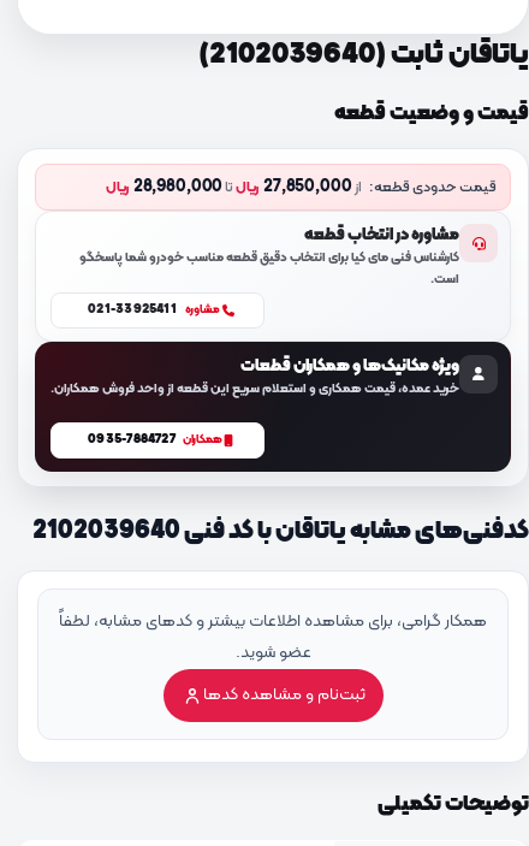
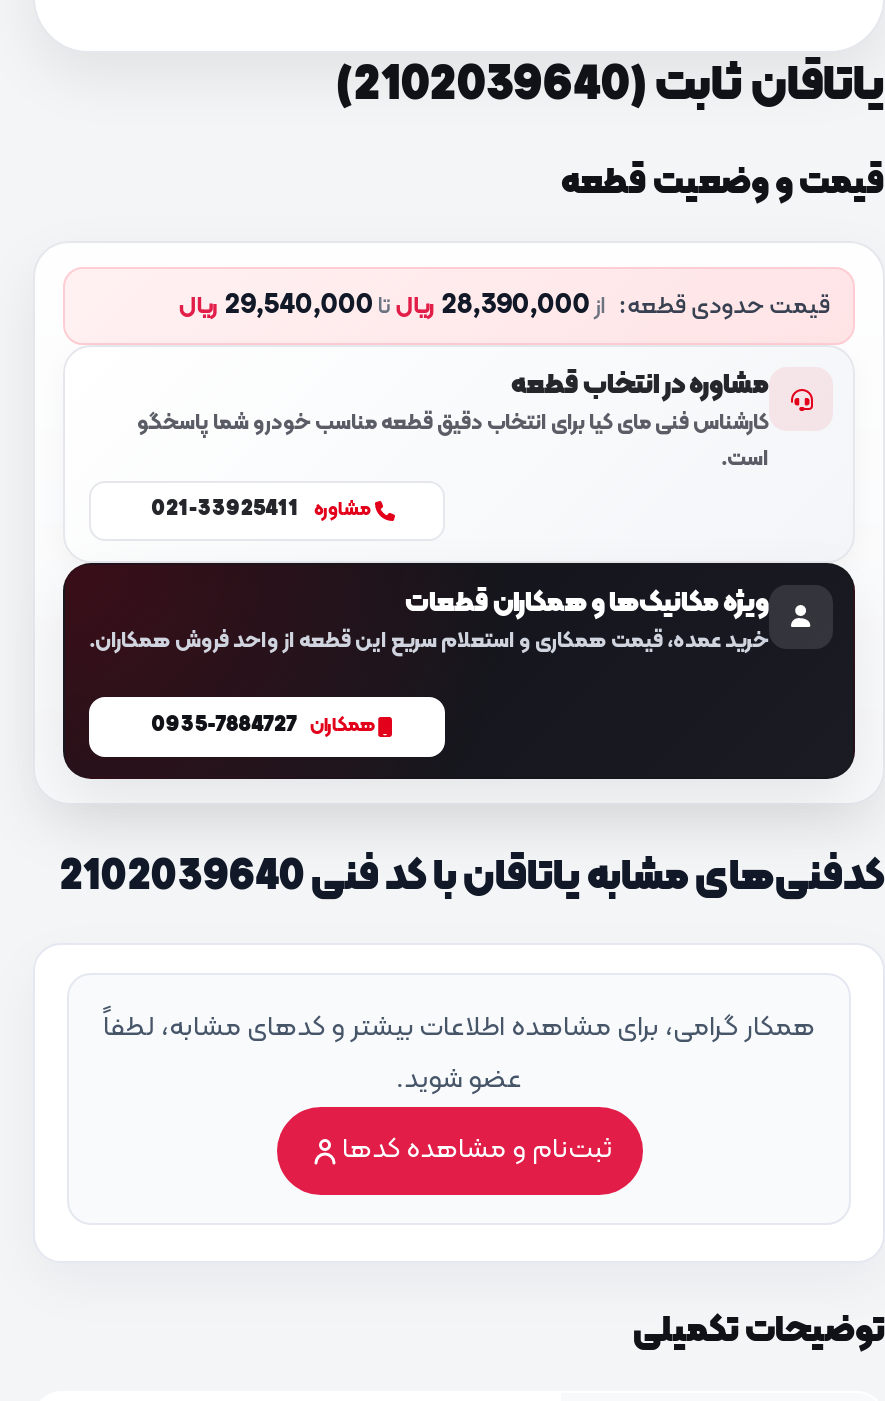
[106,175,497,200] قیمت حدودی قطعه: از 27,850,000 ریال تا 28,980,000 ریال -> [179,285,831,327] قیمت حدودی قطعه: از 28,390,000 ریال تا 29,540,000 ریال

